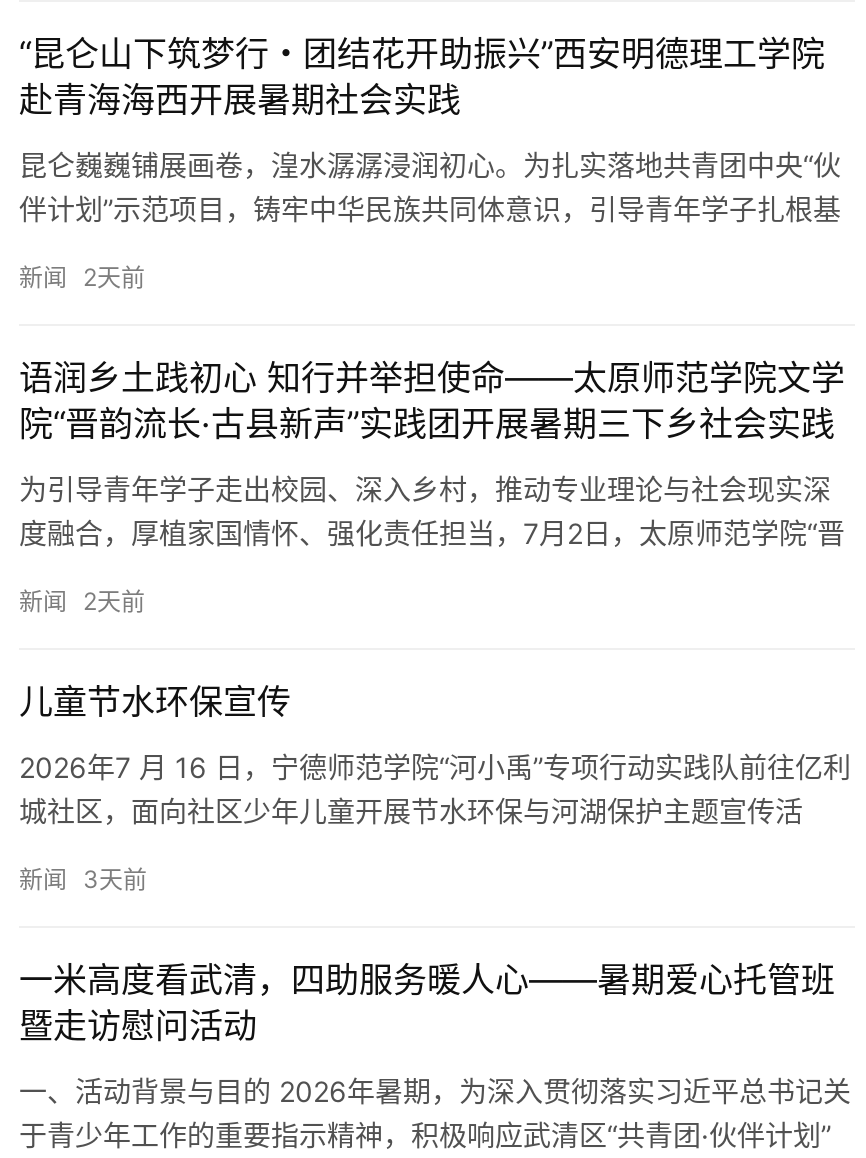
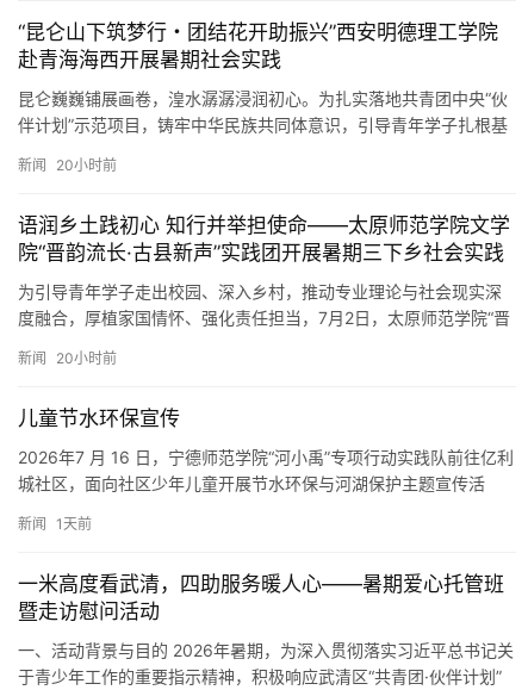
[19,262,145,292] 新闻 2天前 -> [18,156,117,174] 新闻 20小时前
[19,586,145,616] 新闻 2天前 -> [18,349,117,367] 新闻 20小时前
[19,864,147,894] 新闻 3天前 -> [18,515,92,533] 新闻 1天前

